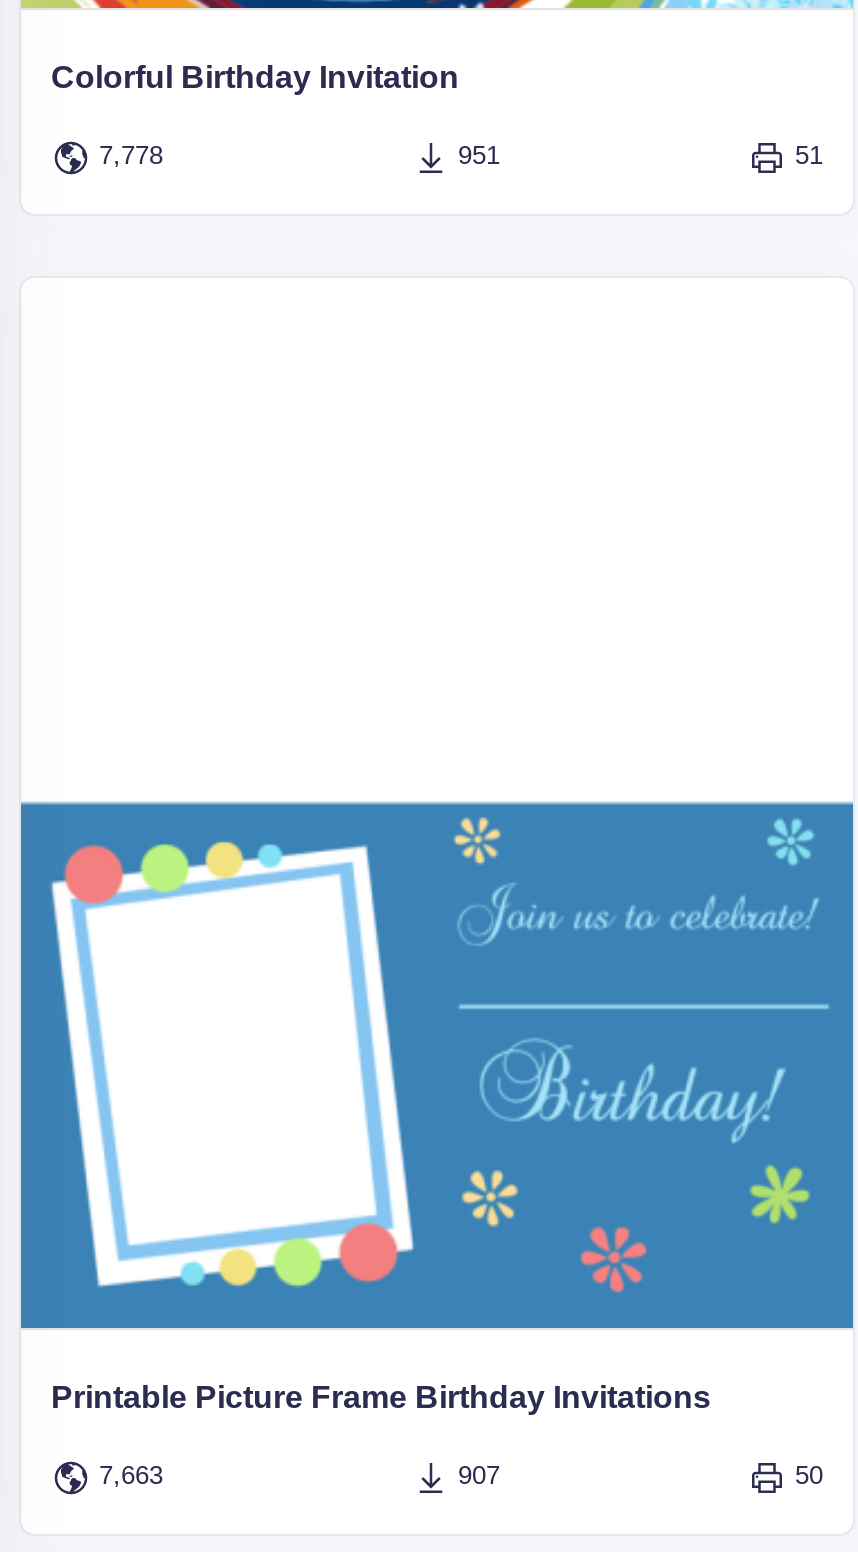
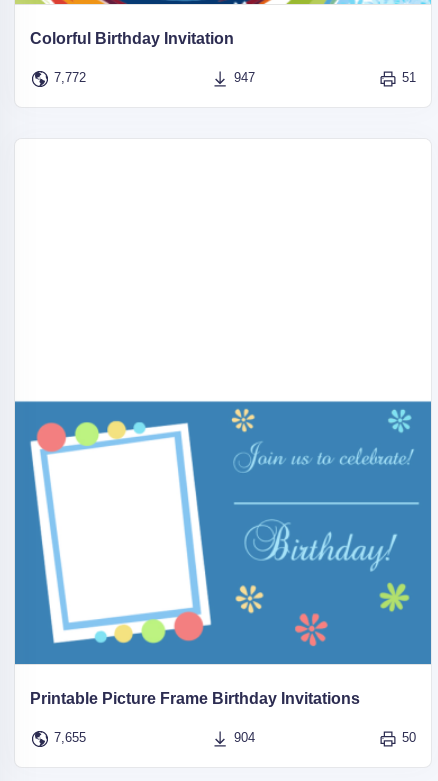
[99,141,163,171] 7,778 -> [54,70,86,85] 7,772
[458,141,500,171] 951 -> [233,70,254,85] 947
[99,1461,163,1491] 7,663 -> [54,730,86,745] 7,655
[458,1461,500,1491] 907 -> [233,730,254,745] 904

